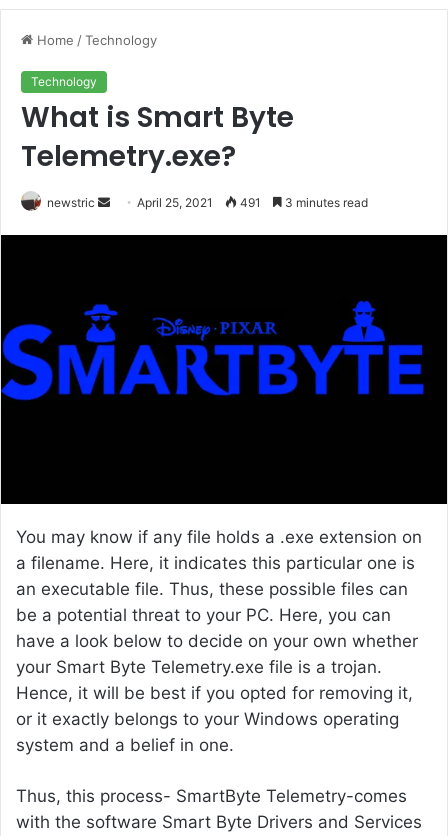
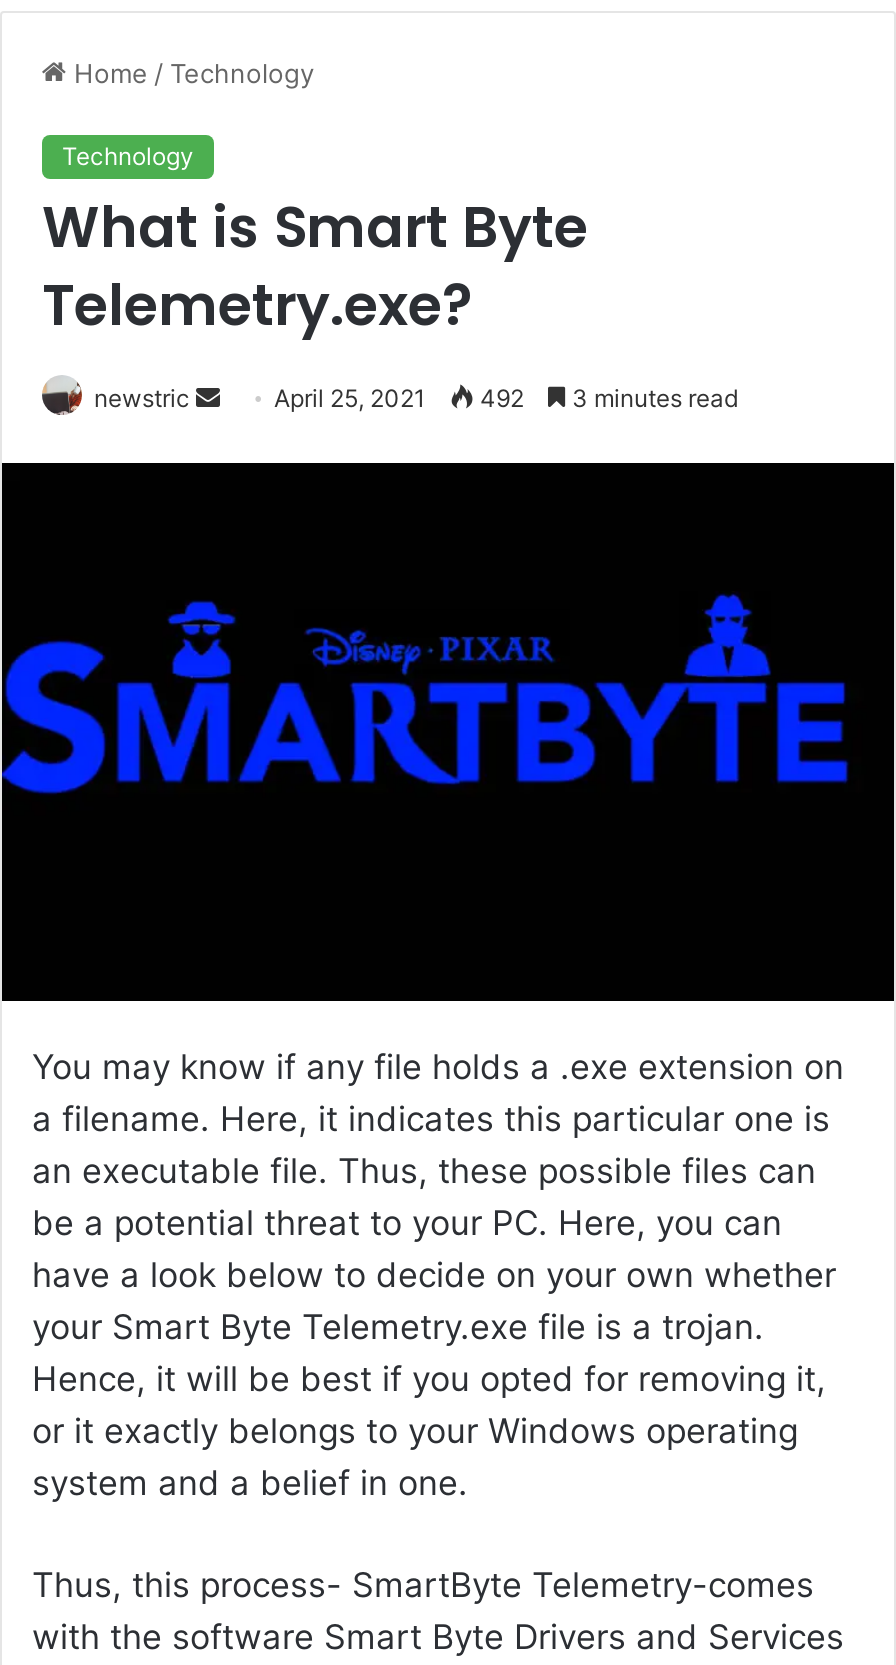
[237,195,261,210] 491 -> [474,383,524,413] 492

